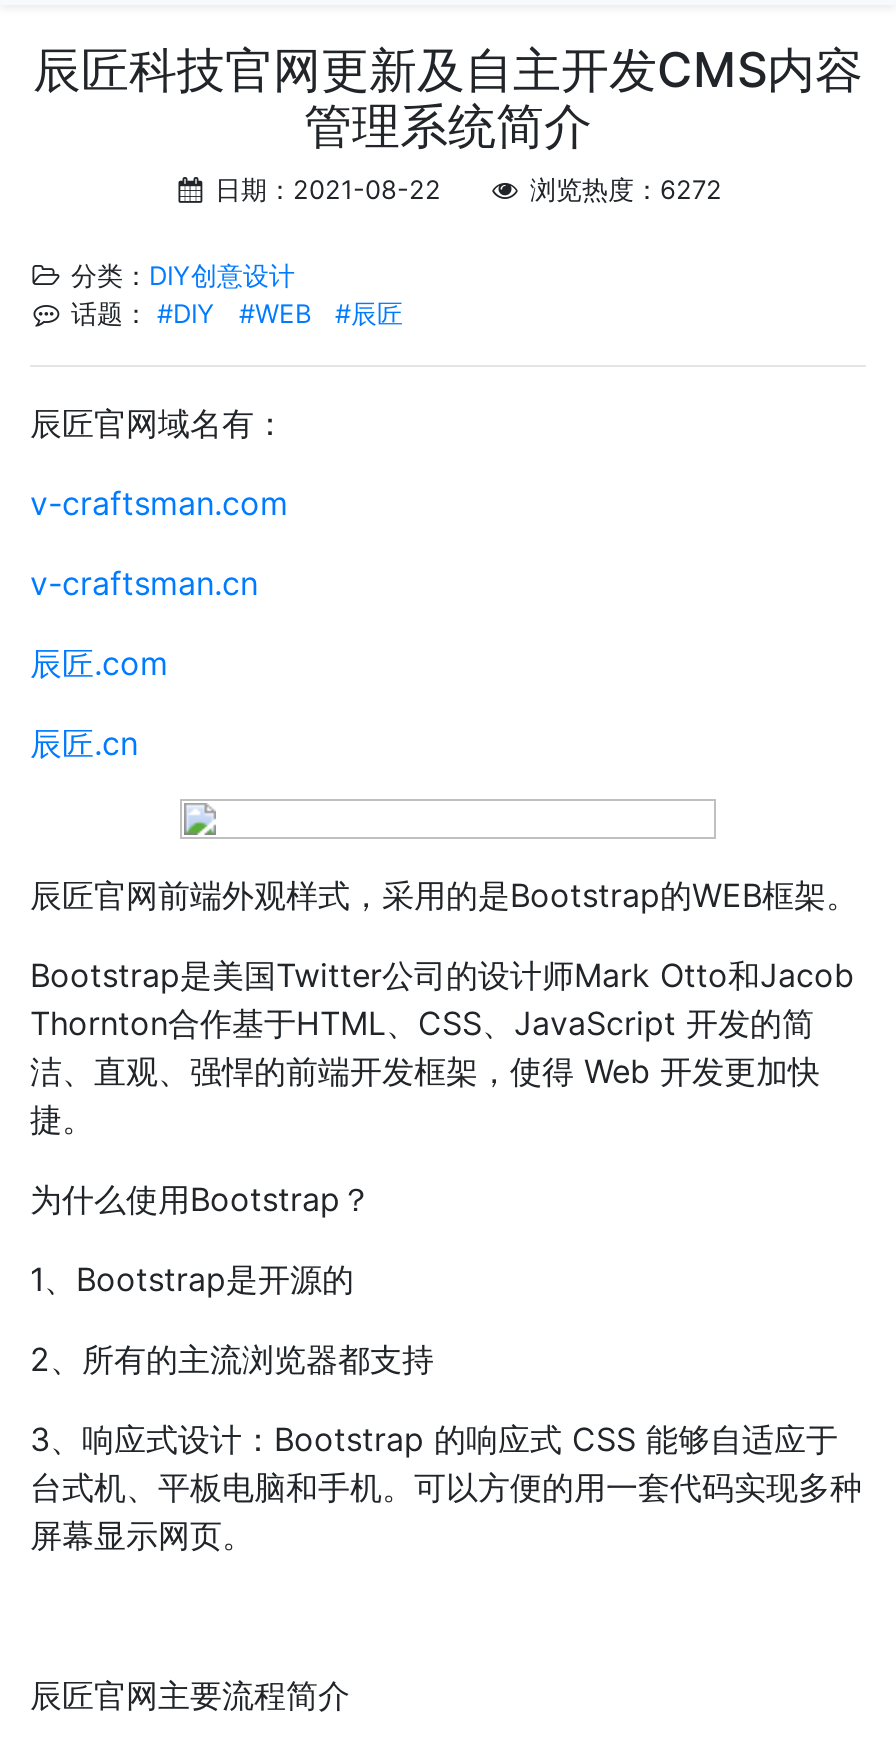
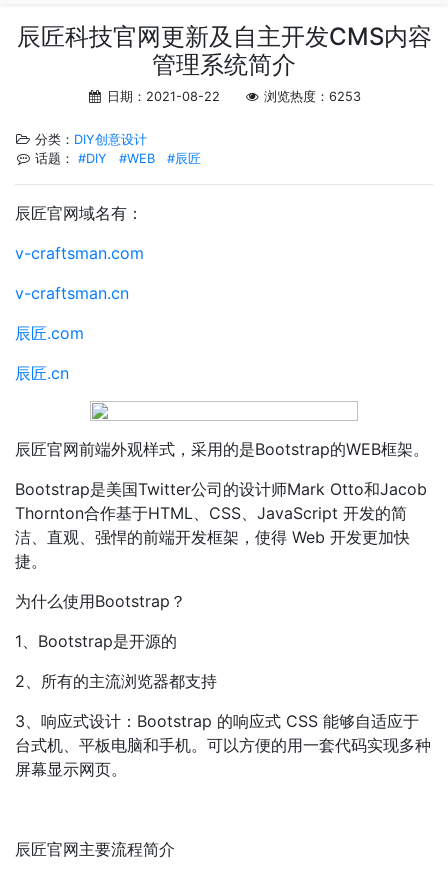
[207,175,722,205] 日期：2021-08-22 浏览热度：6272 -> [103,89,361,104] 日期：2021-08-22 浏览热度：6253

